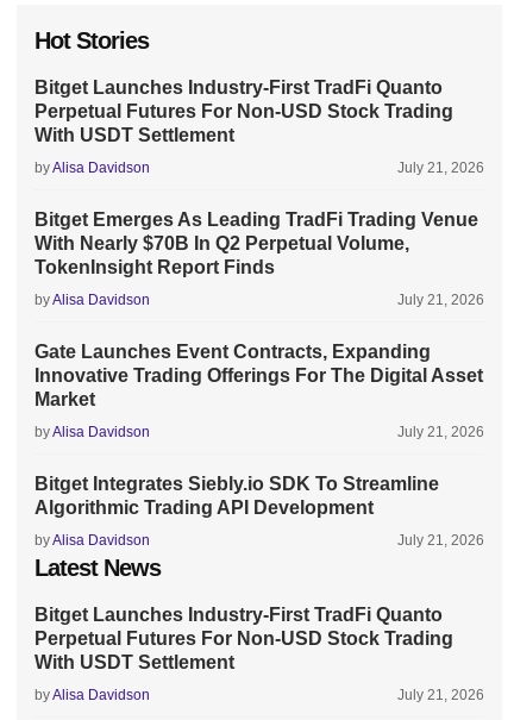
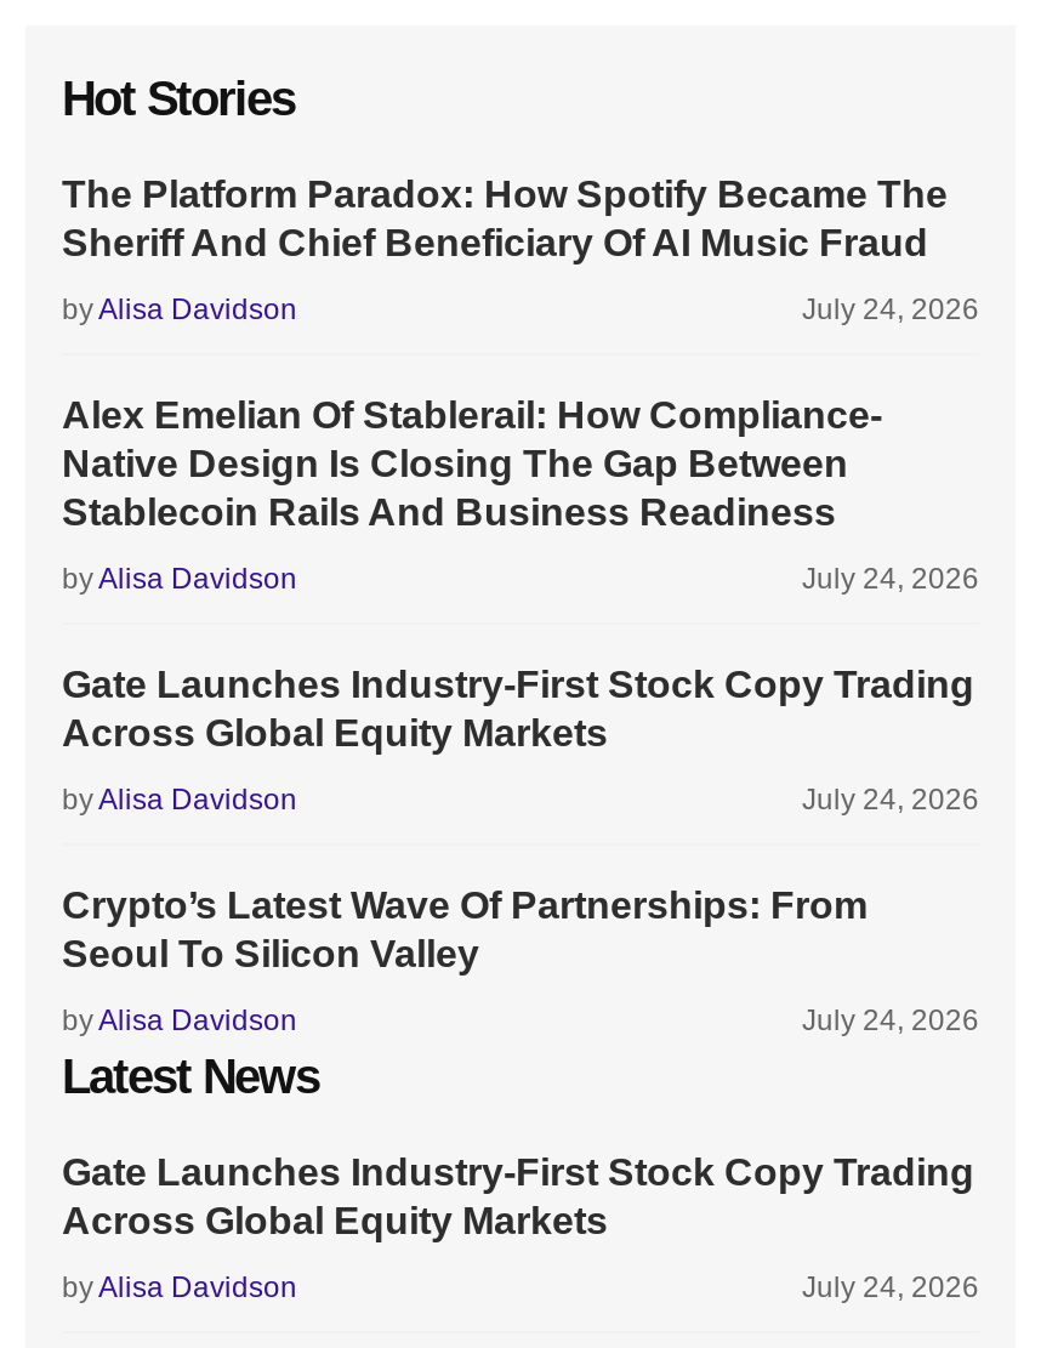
[35,78,453,145] Bitget Launches Industry-First TradFi Quanto | Perpetual Futures For Non-USD Stock Trading | With USDT Settlement -> [62,174,948,264] The Platform Paradox: How Spotify Became The | Sheriff And Chief Beneficiary Of AI Music Fraud
[397,160,484,176] July 21, 2026 -> [802,293,979,327] July 24, 2026
[35,210,478,278] Bitget Emerges As Leading TradFi Trading Venue | With Nearly $70B In Q2 Perpetual Volume, | TokenInsight Report Finds -> [62,395,882,533] Alex Emelian Of Stablerail: How Compliance- | Native Design Is Closing The Gap Between | Stablecoin Rails And Business Readiness
[397,292,484,308] July 21, 2026 -> [802,562,979,596] July 24, 2026
[35,342,483,410] Gate Launches Event Contracts, Expanding | Innovative Trading Offerings For The Digital Asset | Market -> [62,664,974,754] Gate Launches Industry-First Stock Copy Trading | Across Global Equity Markets
[397,424,484,441] July 21, 2026 -> [802,783,979,817] July 24, 2026
[35,474,439,518] Bitget Integrates Siebly.io SDK To Streamline | Algorithmic Trading API Development -> [62,885,868,975] Crypto’s Latest Wave Of Partnerships: From | Seoul To Silicon Valley
[397,532,484,549] July 21, 2026 -> [802,1004,979,1038] July 24, 2026
[35,605,453,673] Bitget Launches Industry-First TradFi Quanto | Perpetual Futures For Non-USD Stock Trading | With USDT Settlement -> [62,1152,974,1242] Gate Launches Industry-First Stock Copy Trading | Across Global Equity Markets
[397,687,484,704] July 21, 2026 -> [802,1271,979,1305] July 24, 2026

